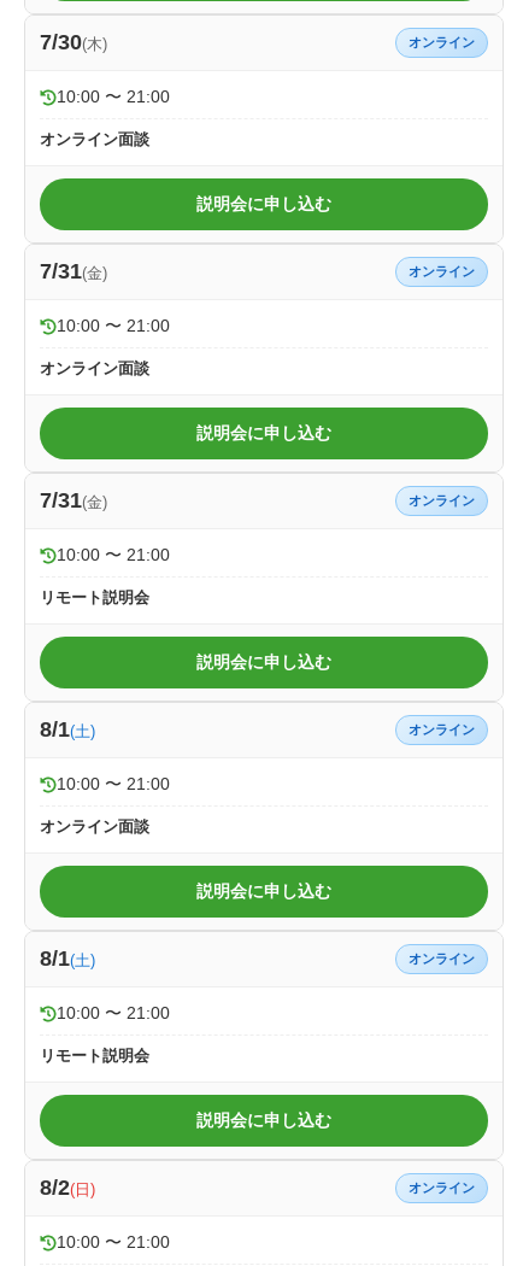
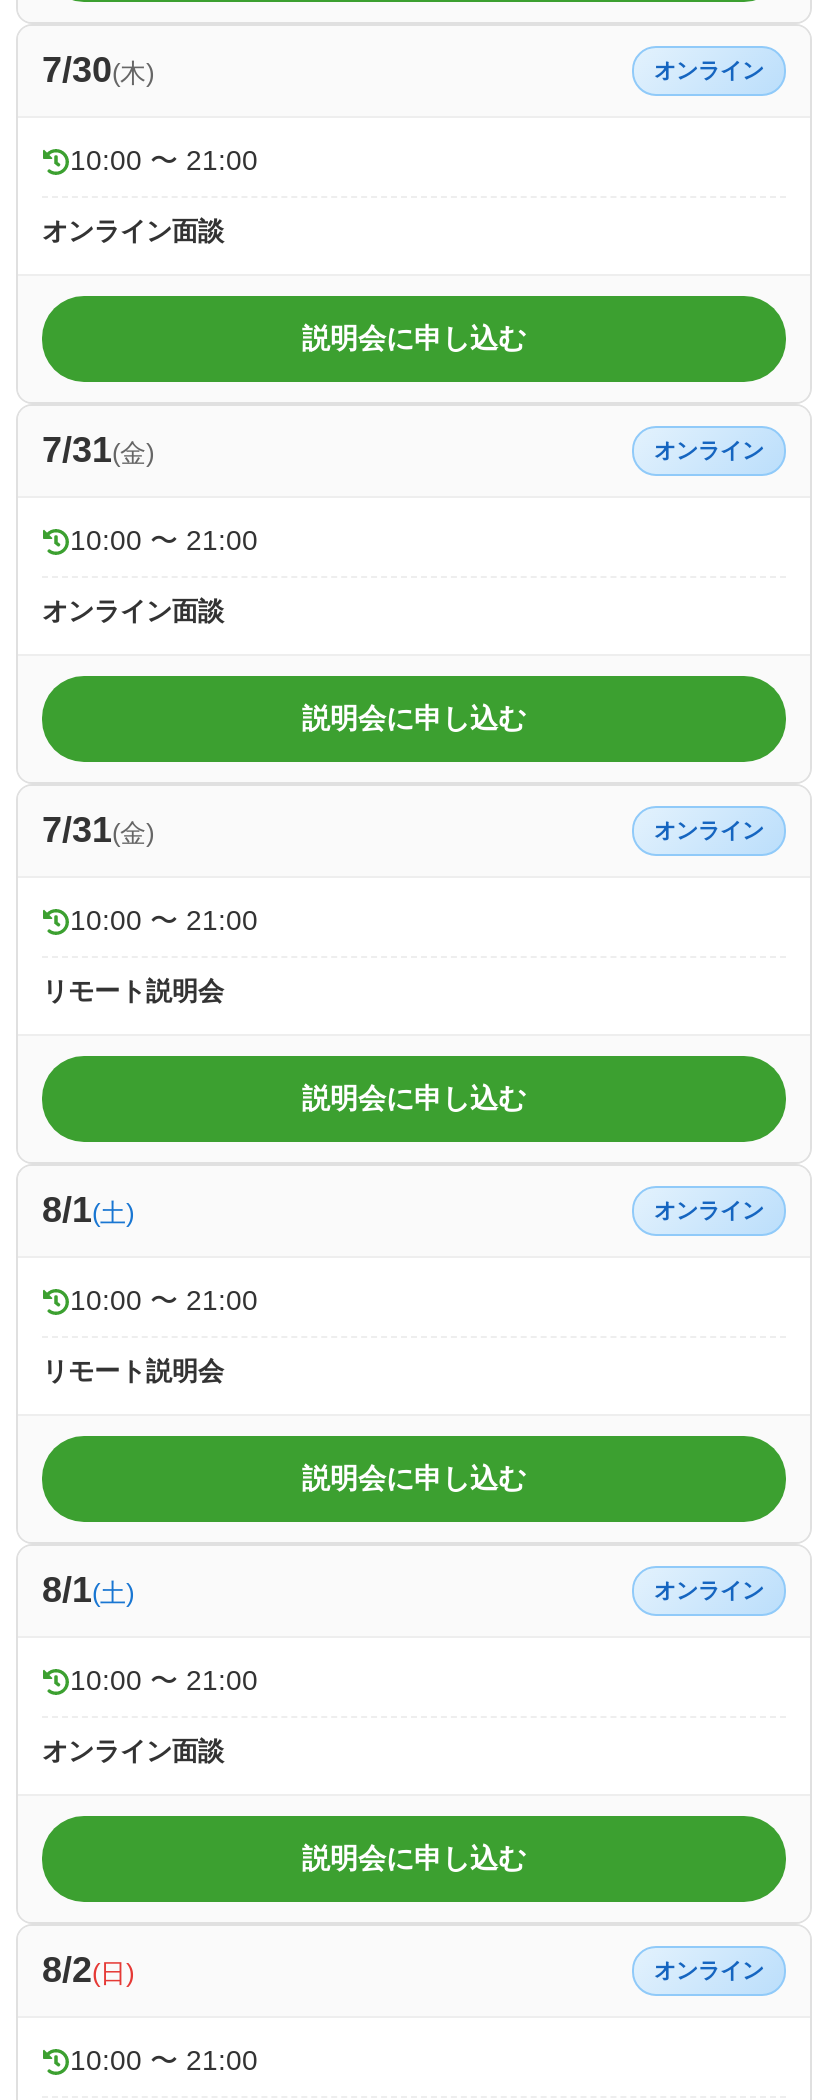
[40,817,149,836] オンライン面談 -> [42,1356,224,1386] リモート説明会
[40,1047,149,1065] リモート説明会 -> [42,1736,224,1766] オンライン面談

